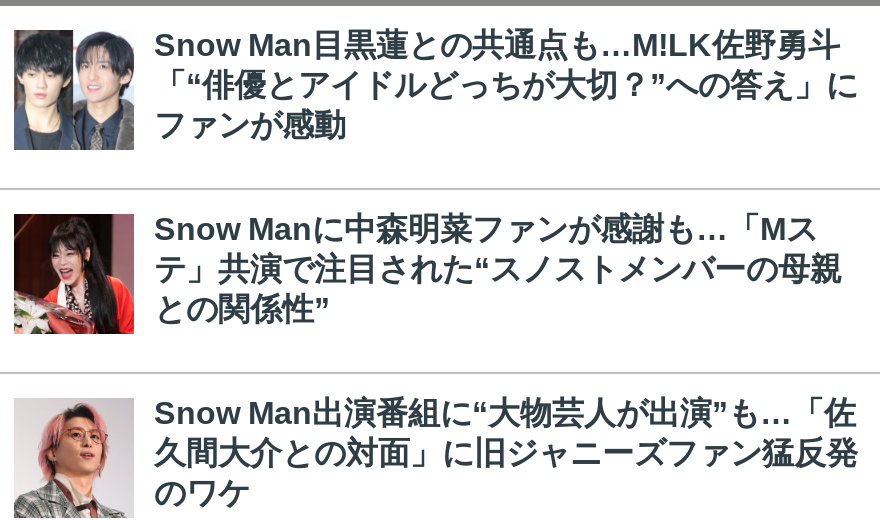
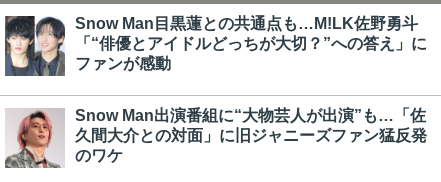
[12,212,842,334] [image] | Snow Manに中森明菜ファンが感謝も…「Mス | テ」共演で注目された“スノストメンバーの母親 | との関係性” -> none

